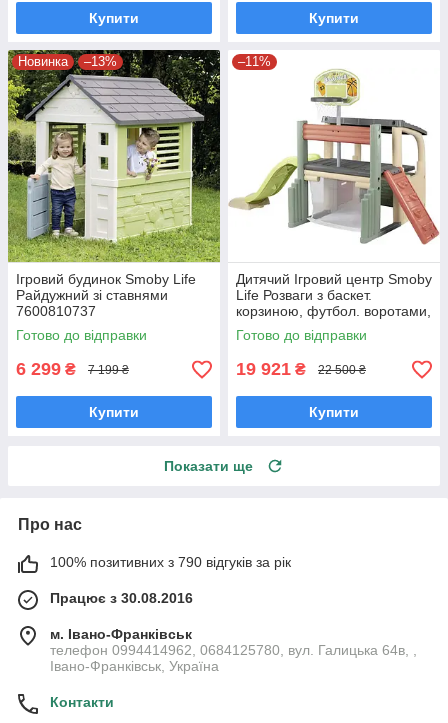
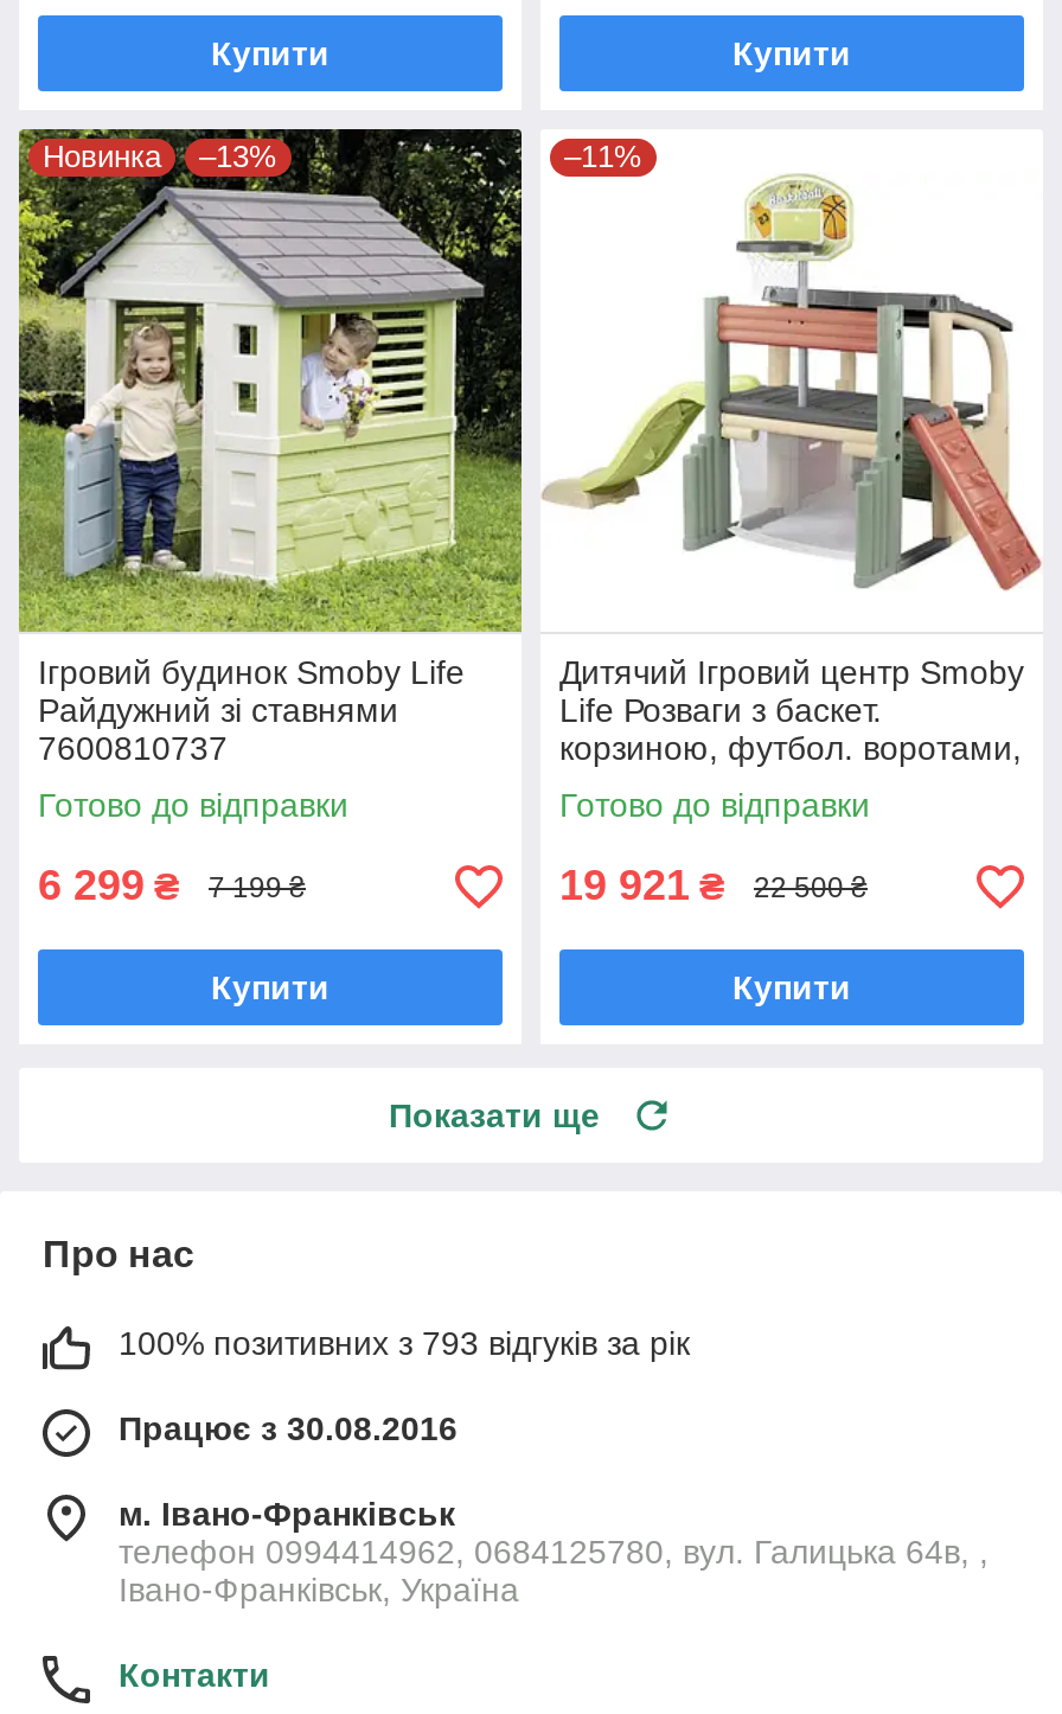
[50,554,291,570] 100% позитивних з 790 відгуків за рік -> [119,1325,690,1363] 100% позитивних з 793 відгуків за рік

